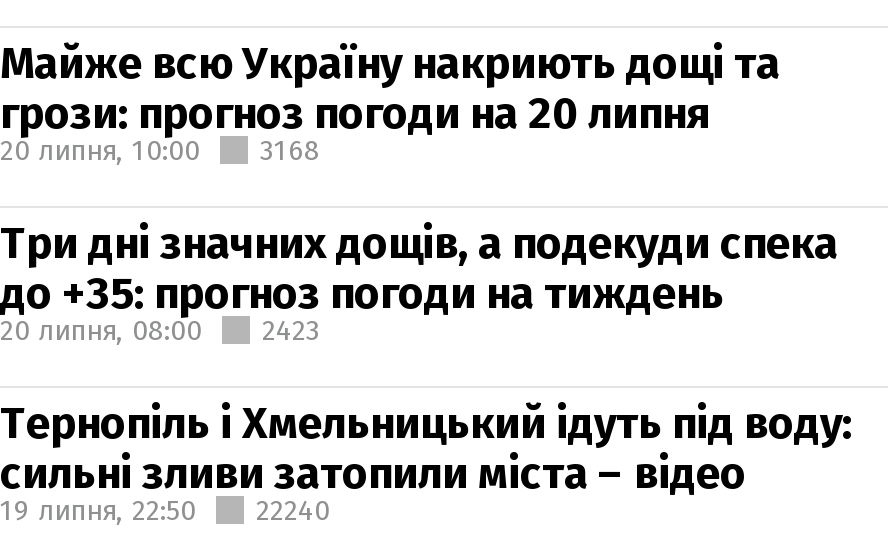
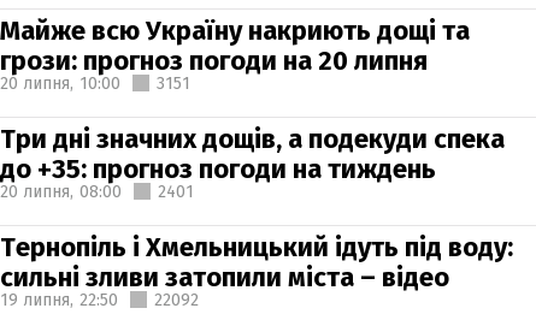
[0,133,320,167] 20 липня, 10:00 3168 -> [0,73,190,93] 20 липня, 10:00 3151
[0,313,320,347] 20 липня, 08:00 2423 -> [0,181,194,201] 20 липня, 08:00 2401
[0,493,330,527] 19 липня, 22:50 22240 -> [0,289,199,310] 19 липня, 22:50 22092

